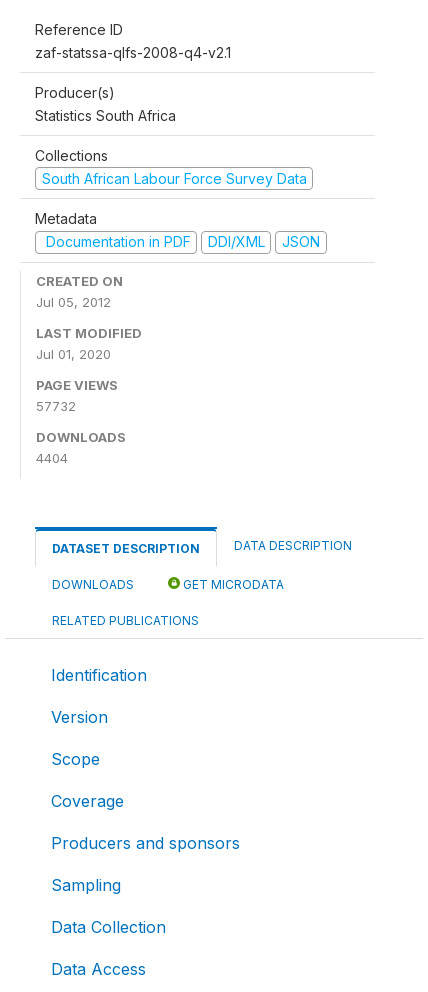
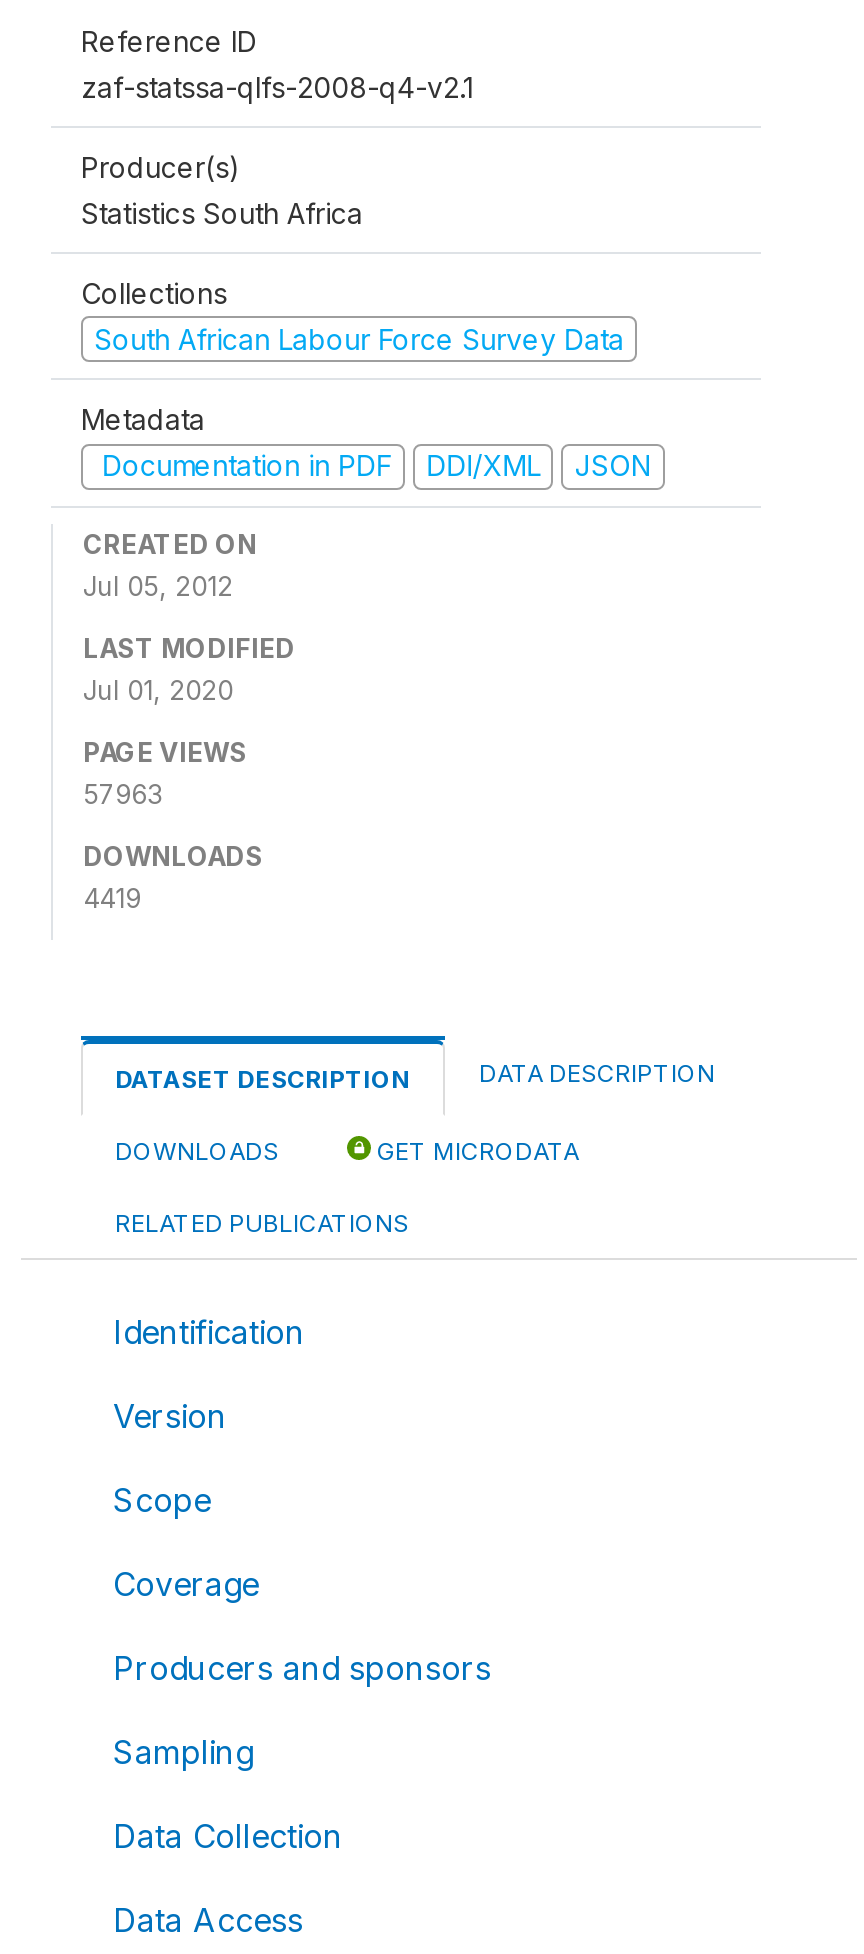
[36,398,76,414] 57732 -> [83,778,163,810] 57963
[36,450,68,466] 4404 -> [83,882,141,914] 4419

